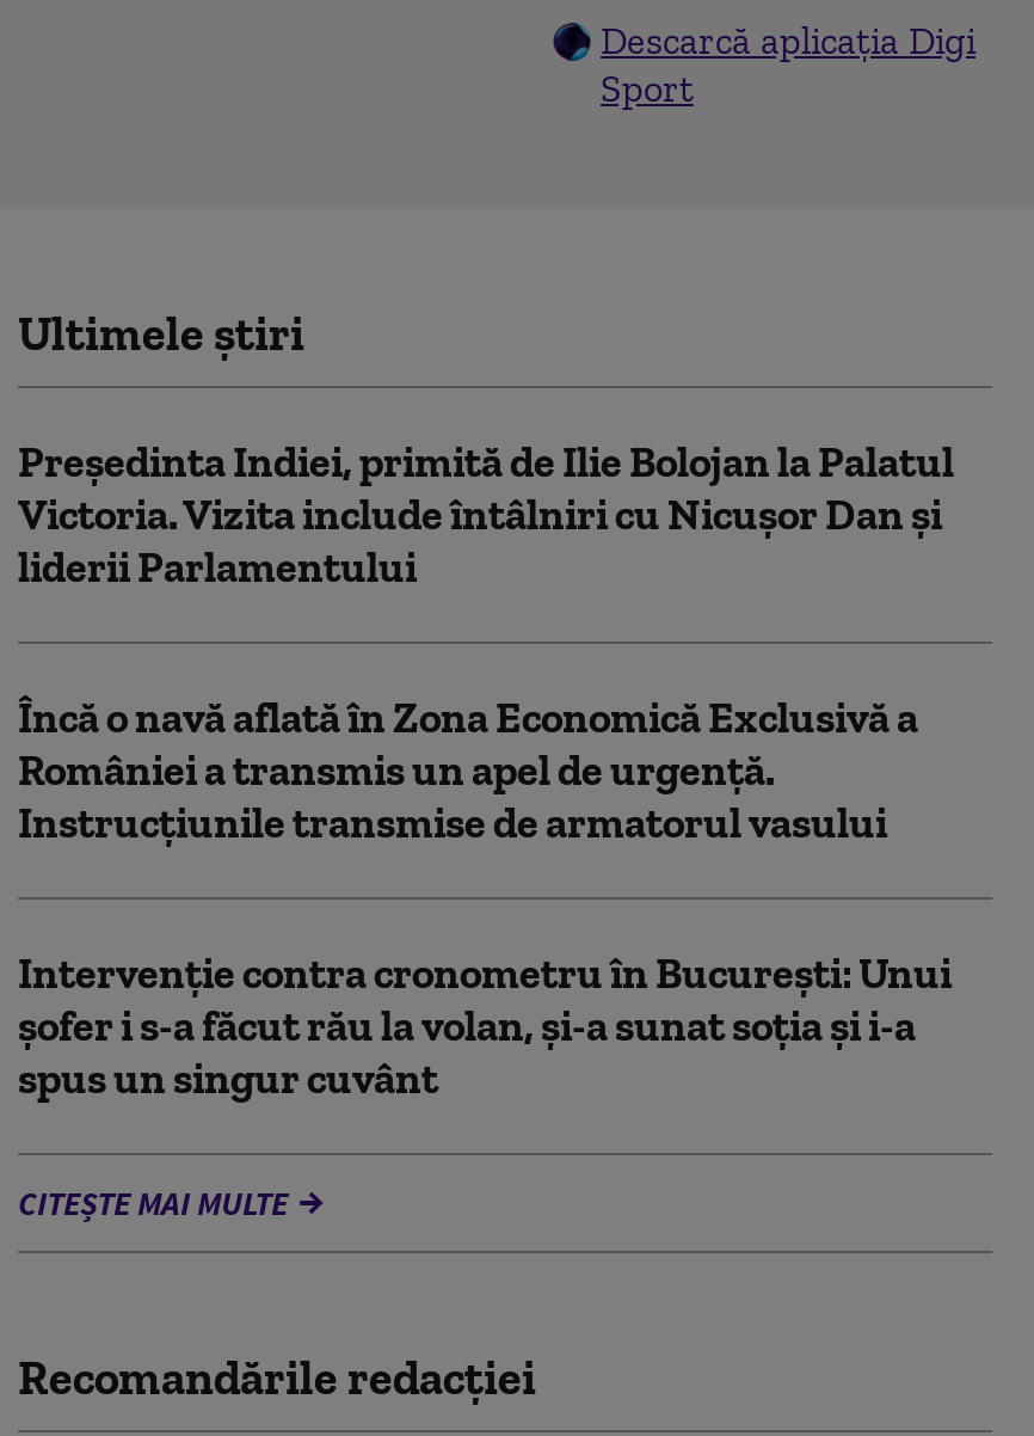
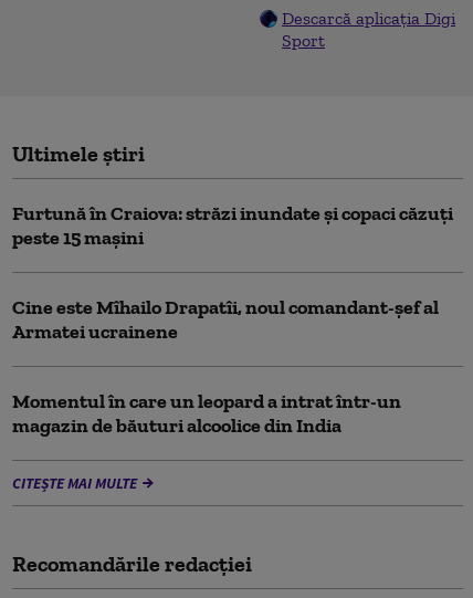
[18,434,954,592] Președinta Indiei, primită de Ilie Bolojan la Palatul | Victoria. Vizita include întâlniri cu Nicușor Dan și | liderii Parlamentului -> [12,202,453,250] Furtună în Craiova: străzi inundate și copaci căzuți | peste 15 mașini
[18,690,918,848] Încă o navă aflată în Zona Economică Exclusivă a | României a transmis un apel de urgență. | Instrucțiunile transmise de armatorul vasului -> [12,295,439,344] Cine este Mîhailo Drapatîi, noul comandant-şef al | Armatei ucrainene
[18,946,952,1103] Intervenție contra cronometru în București: Unui | șofer i s-a făcut rău la volan, și-a sunat soția și i-a | spus un singur cuvânt -> [12,389,401,438] Momentul în care un leopard a intrat într-un | magazin de băuturi alcoolice din India

